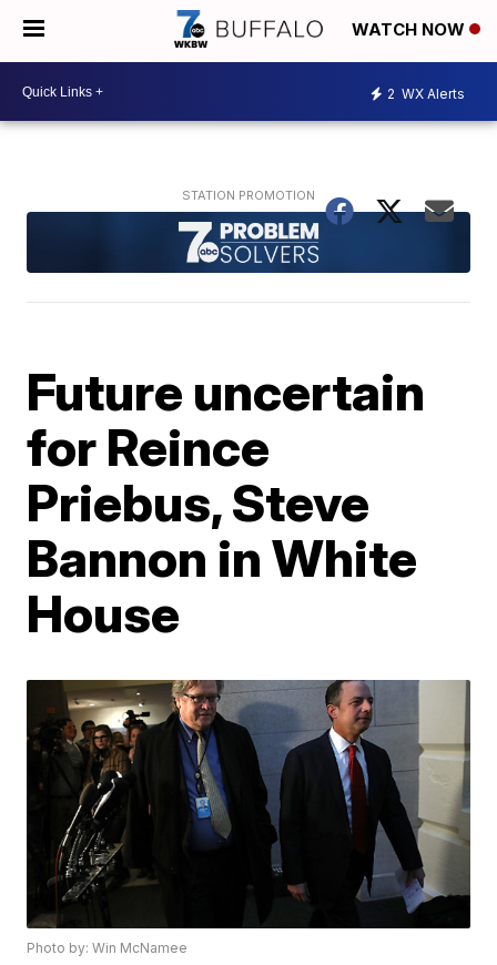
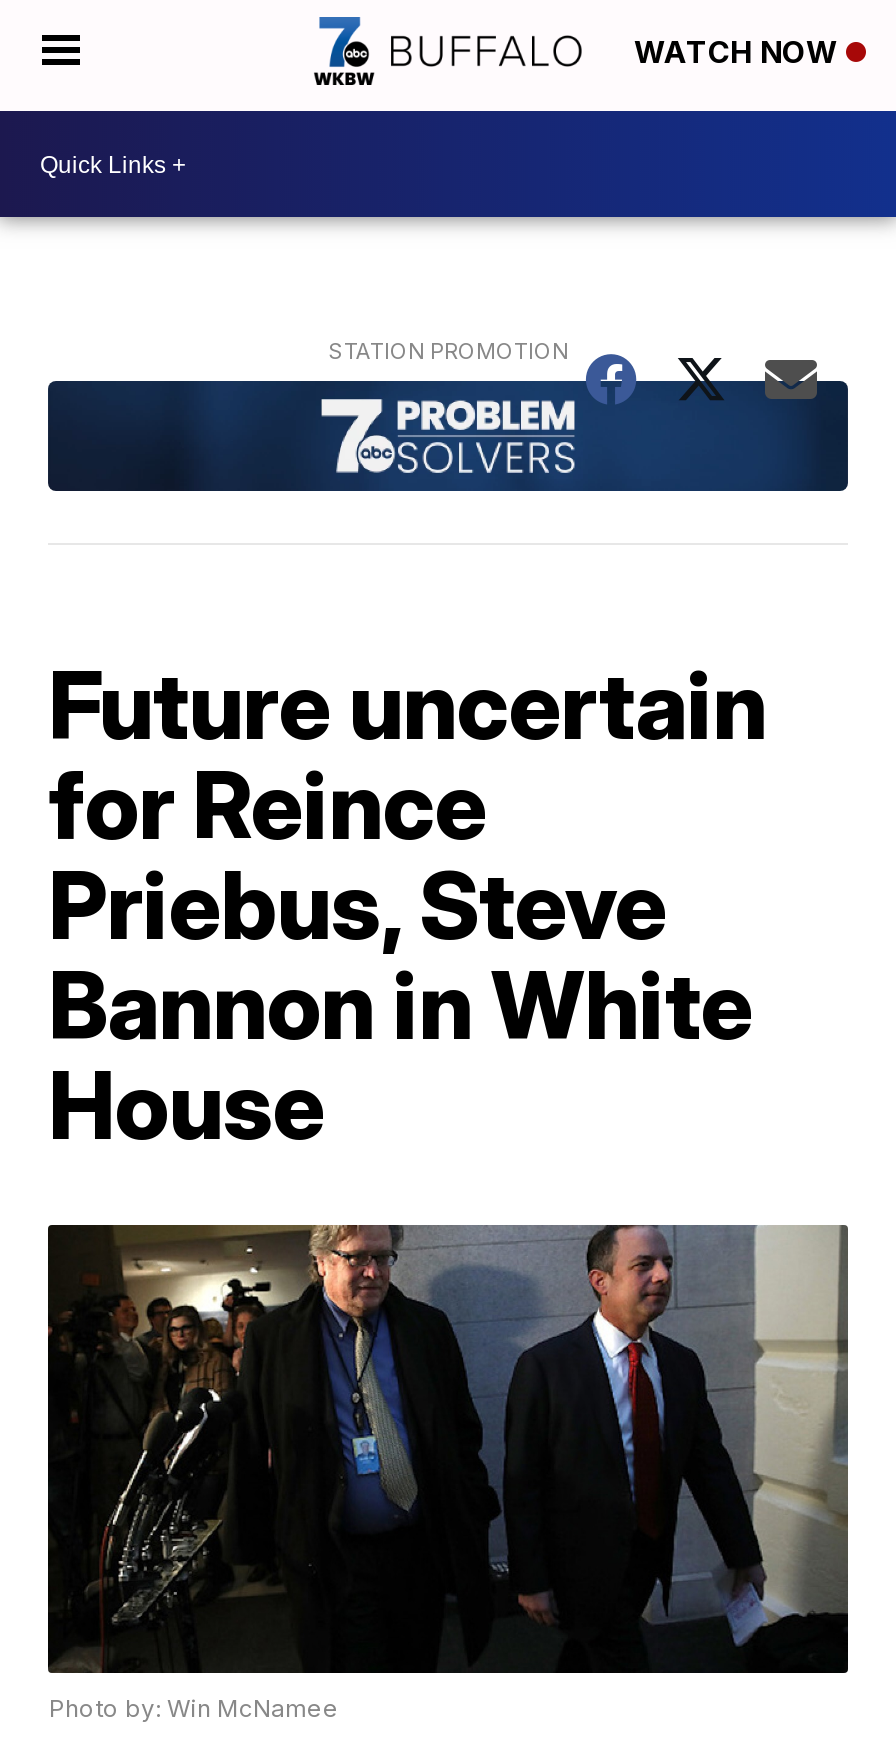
[387,85,465,101] 2 WX Alerts -> none

